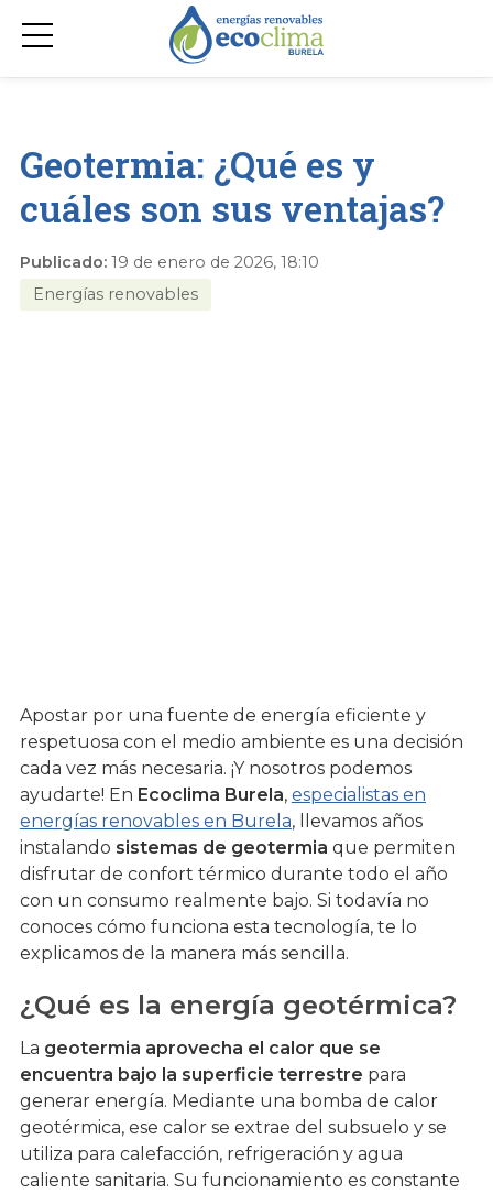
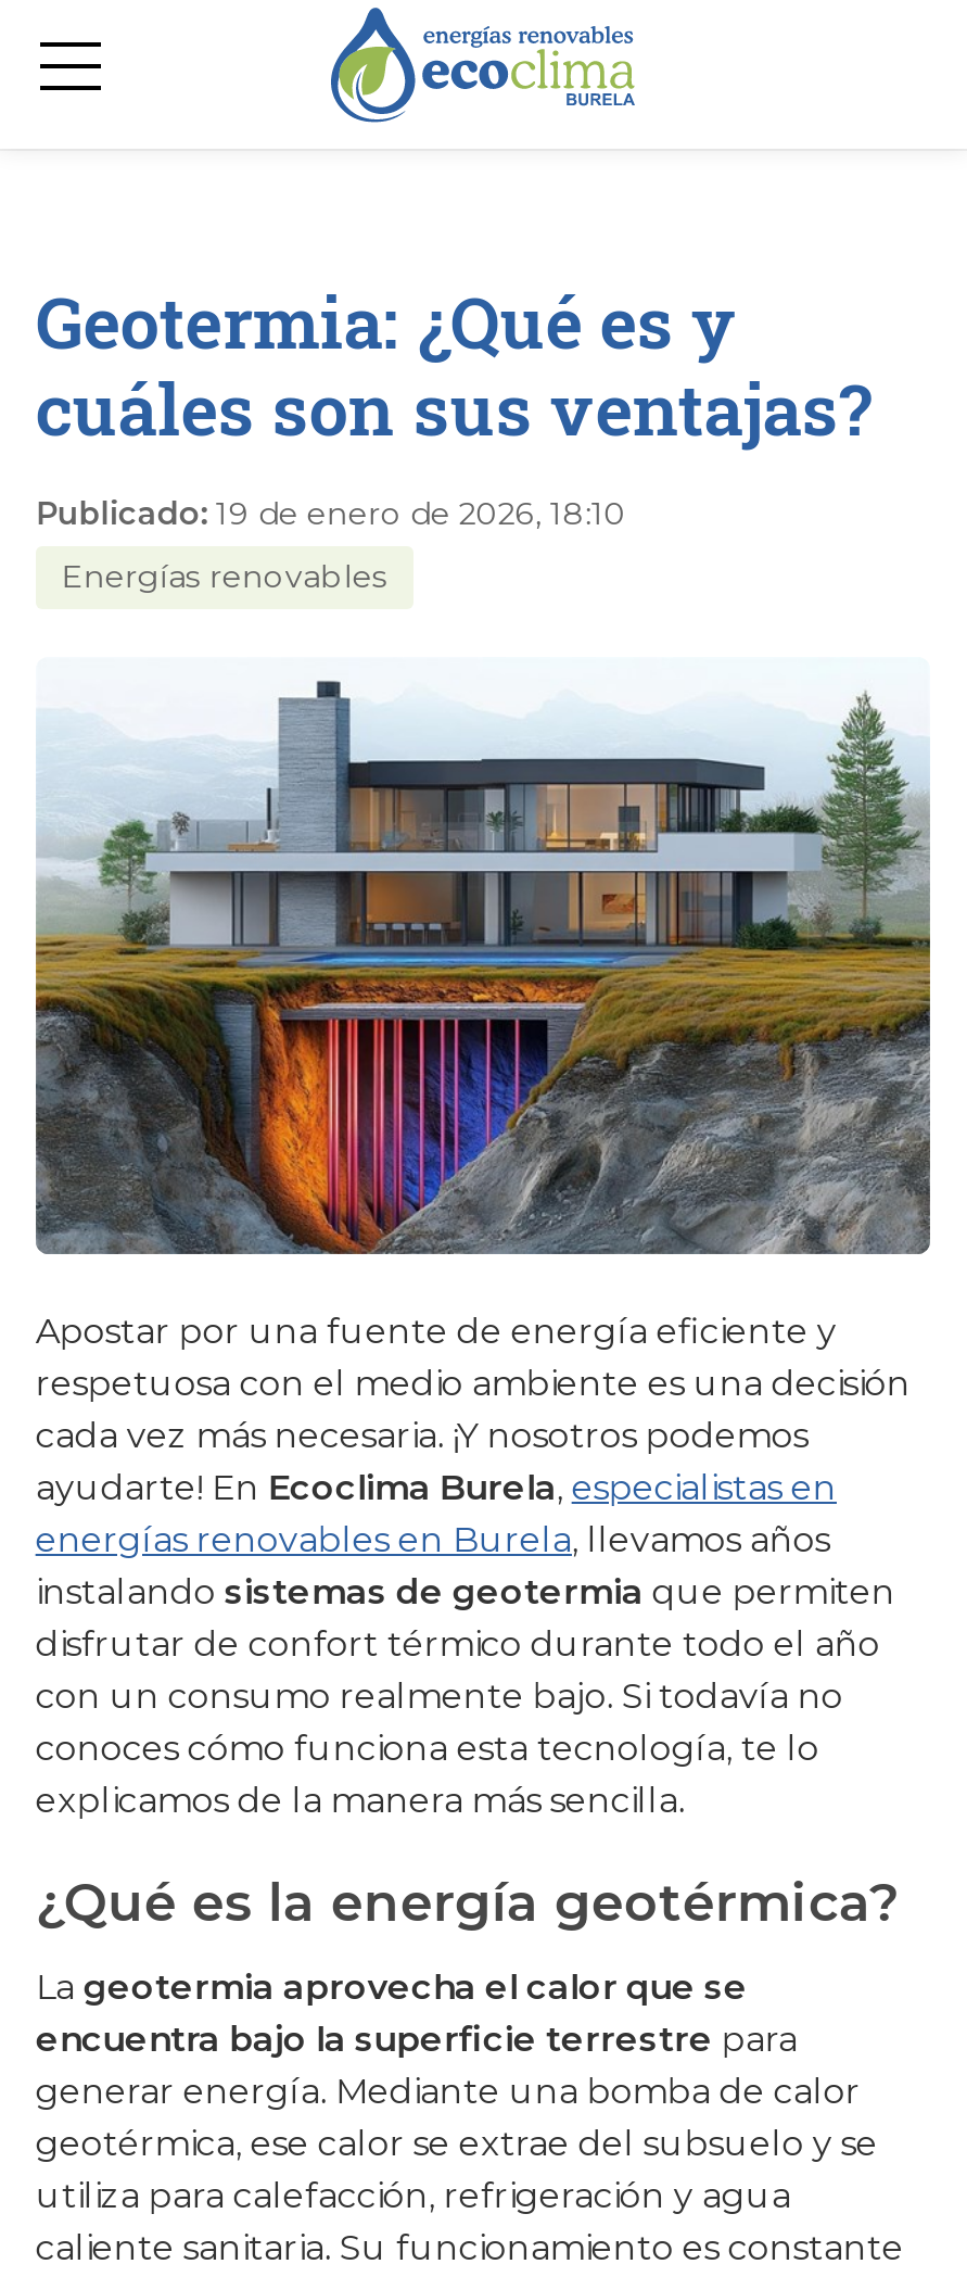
none -> [34,679,932,1256] [image]

